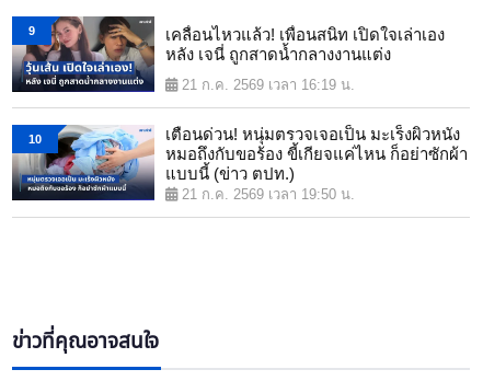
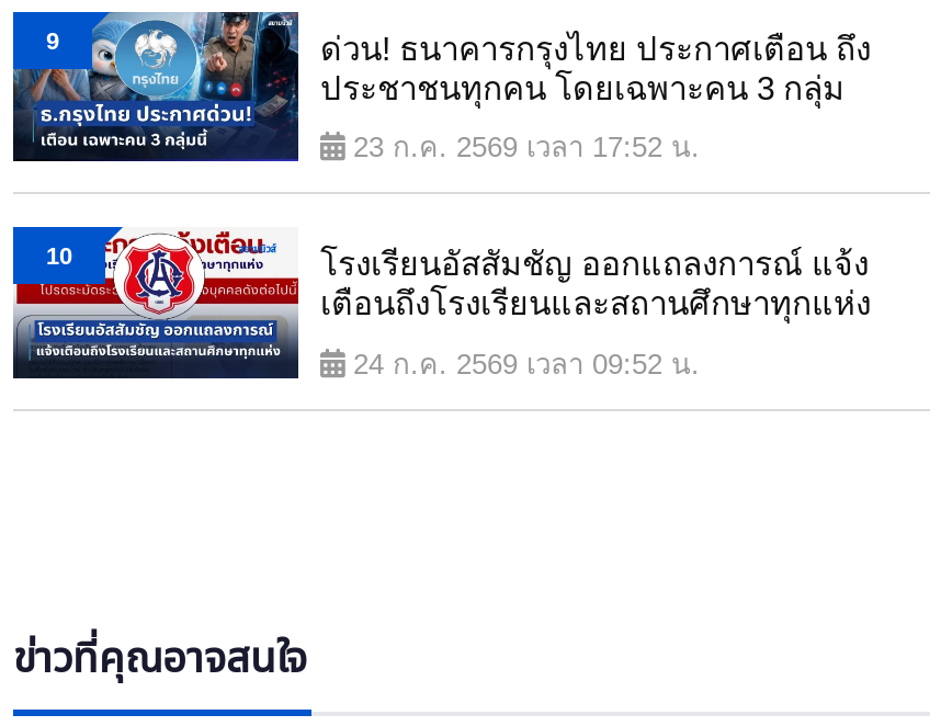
[12,15,445,88] [image] | เคลื่อนไหวแล้ว! เพื่อนสนิท เปิดใจเล่าเอง | หลัง เจนี่ ถูกสาดน้ำกลางงานแต่ง -> [13,10,871,150] [image] | ด่วน! ธนาคารกรุงไทย ประกาศเตือน ถึง | ประชาชนทุกคน โดยเฉพาะคน 3 กลุ่ม
[177,76,355,93] 21 ก.ค. 2569 เวลา 16:19 น. -> [344,132,700,165] 23 ก.ค. 2569 เวลา 17:52 น.
[13,124,468,202] [image] | เตือนด่วน! หนุ่มตรวจเจอเป็น มะเร็งผิวหนัง | หมอถึงกับขอร้อง ขี้เกียจแค่ไหน ก็อย่าซักผ้า | แบบนี้ (ข่าว ตปท.) | 21 ก.ค. 2569 เวลา 19:50 น. -> [15,229,871,380] [image] | โรงเรียนอัสสัมชัญ ออกแถลงการณ์ แจ้ง | เตือนถึงโรงเรียนและสถานศึกษาทุกแห่ง | 24 ก.ค. 2569 เวลา 09:52 น.

